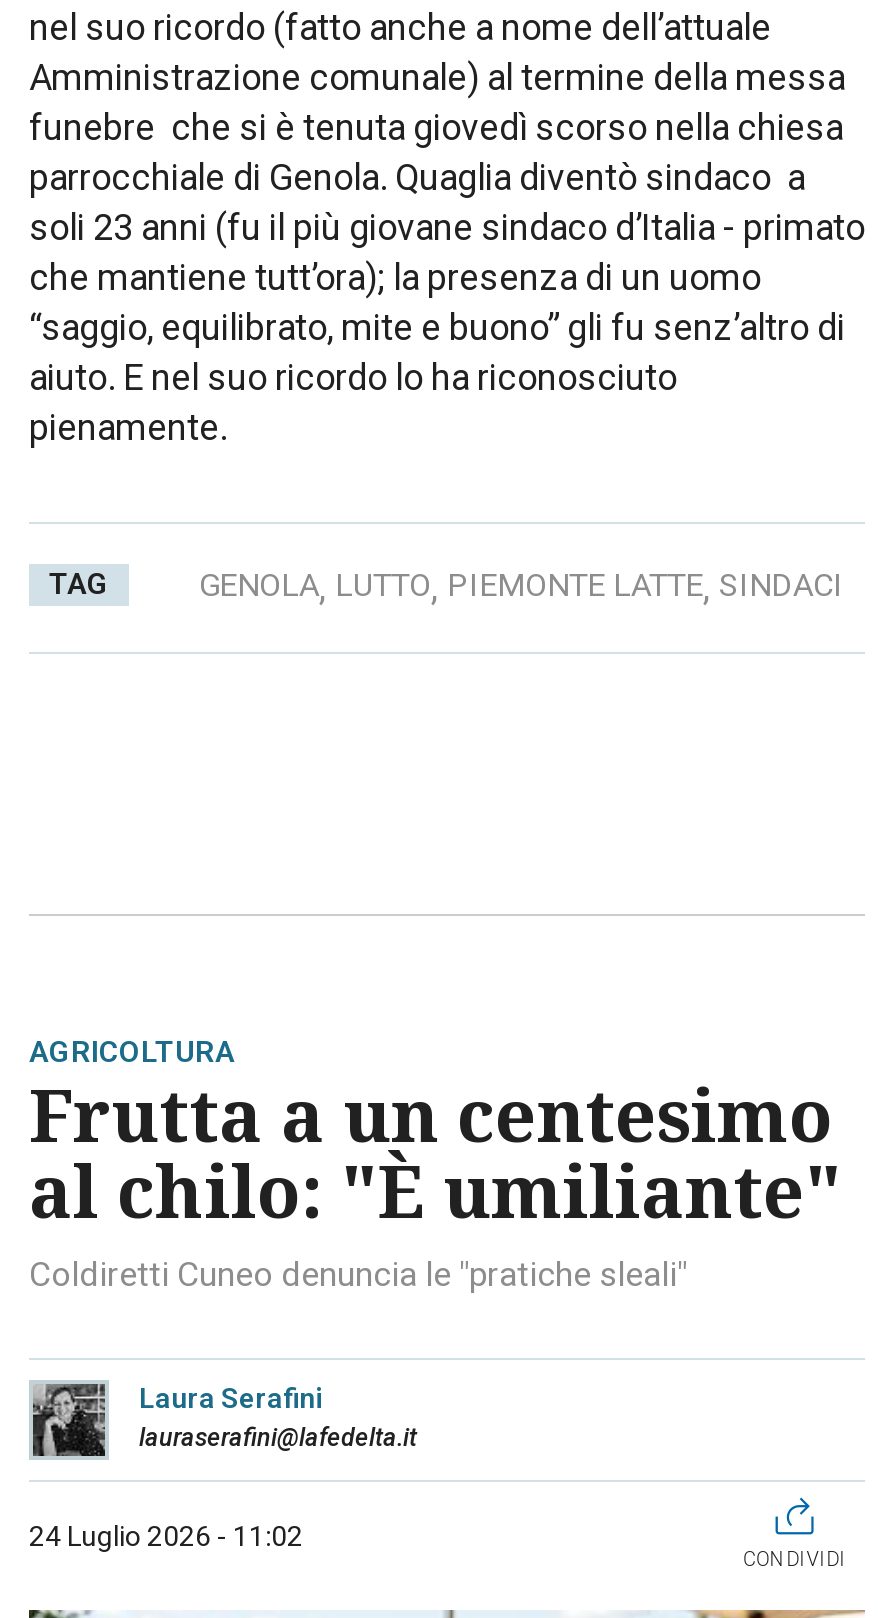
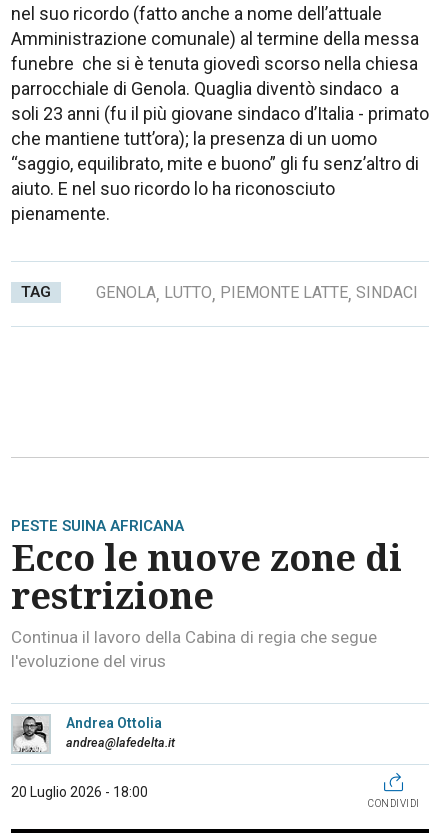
[29,1034,841,1294] AGRICOLTURA | Frutta a un centesimo | al chilo: "È umiliante" | Coldiretti Cuneo denuncia le "pratiche sleali" -> [11,517,402,671] PESTE SUINA AFRICANA | Ecco le nuove zone di | restrizione | Continua il lavoro della Cabina di regia che segue | l'evoluzione del virus
[31,1382,417,1458] [image] | Laura Serafini | lauraserafini@lafedelta.it -> [13,715,175,752] [image] | Andrea Ottolia | andrea@lafedelta.it
[29,1520,303,1552] 24 Luglio 2026 - 11:02 -> [11,784,148,800] 20 Luglio 2026 - 18:00

